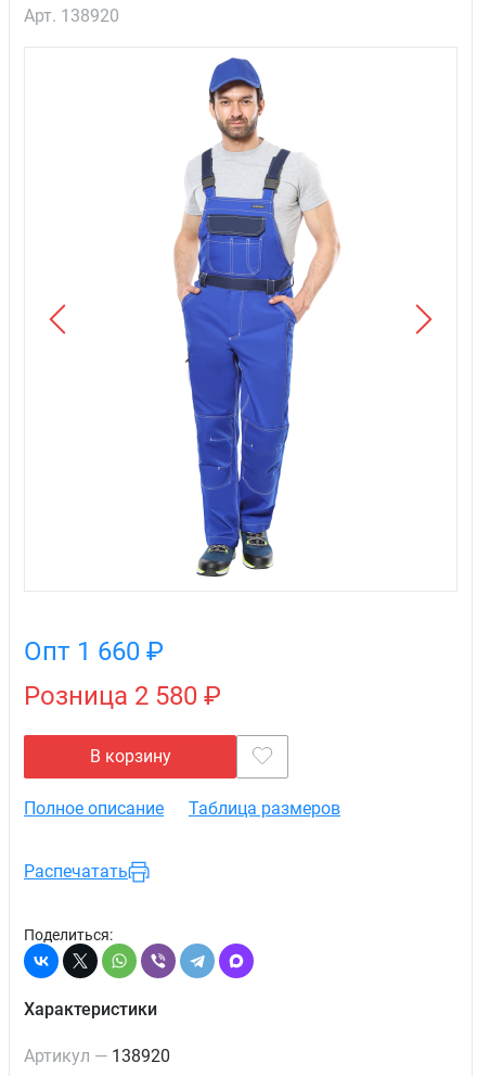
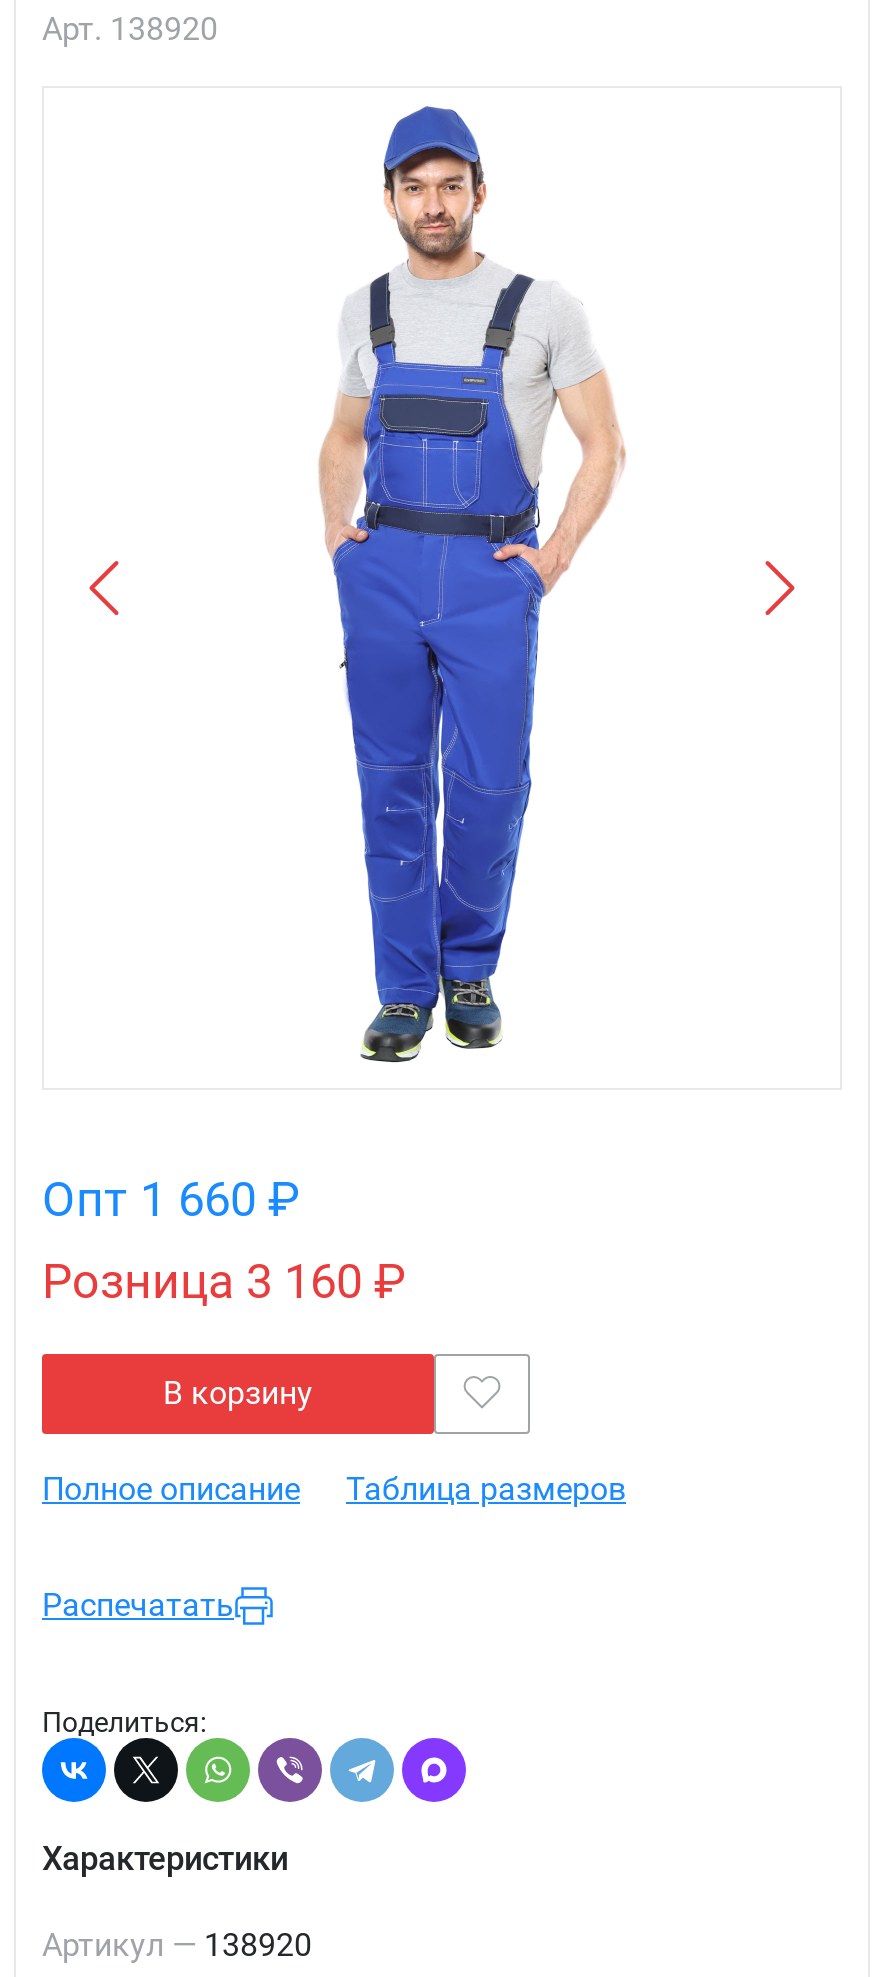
[24,681,221,711] Розница 2 580 ₽ -> [42,1254,406,1310] Розница 3 160 ₽

